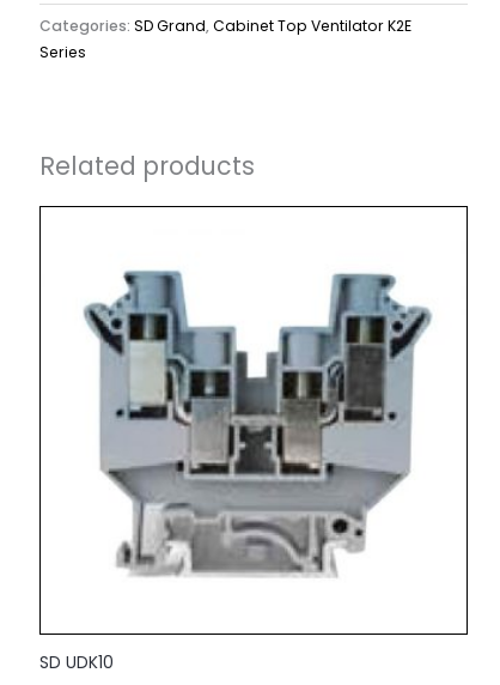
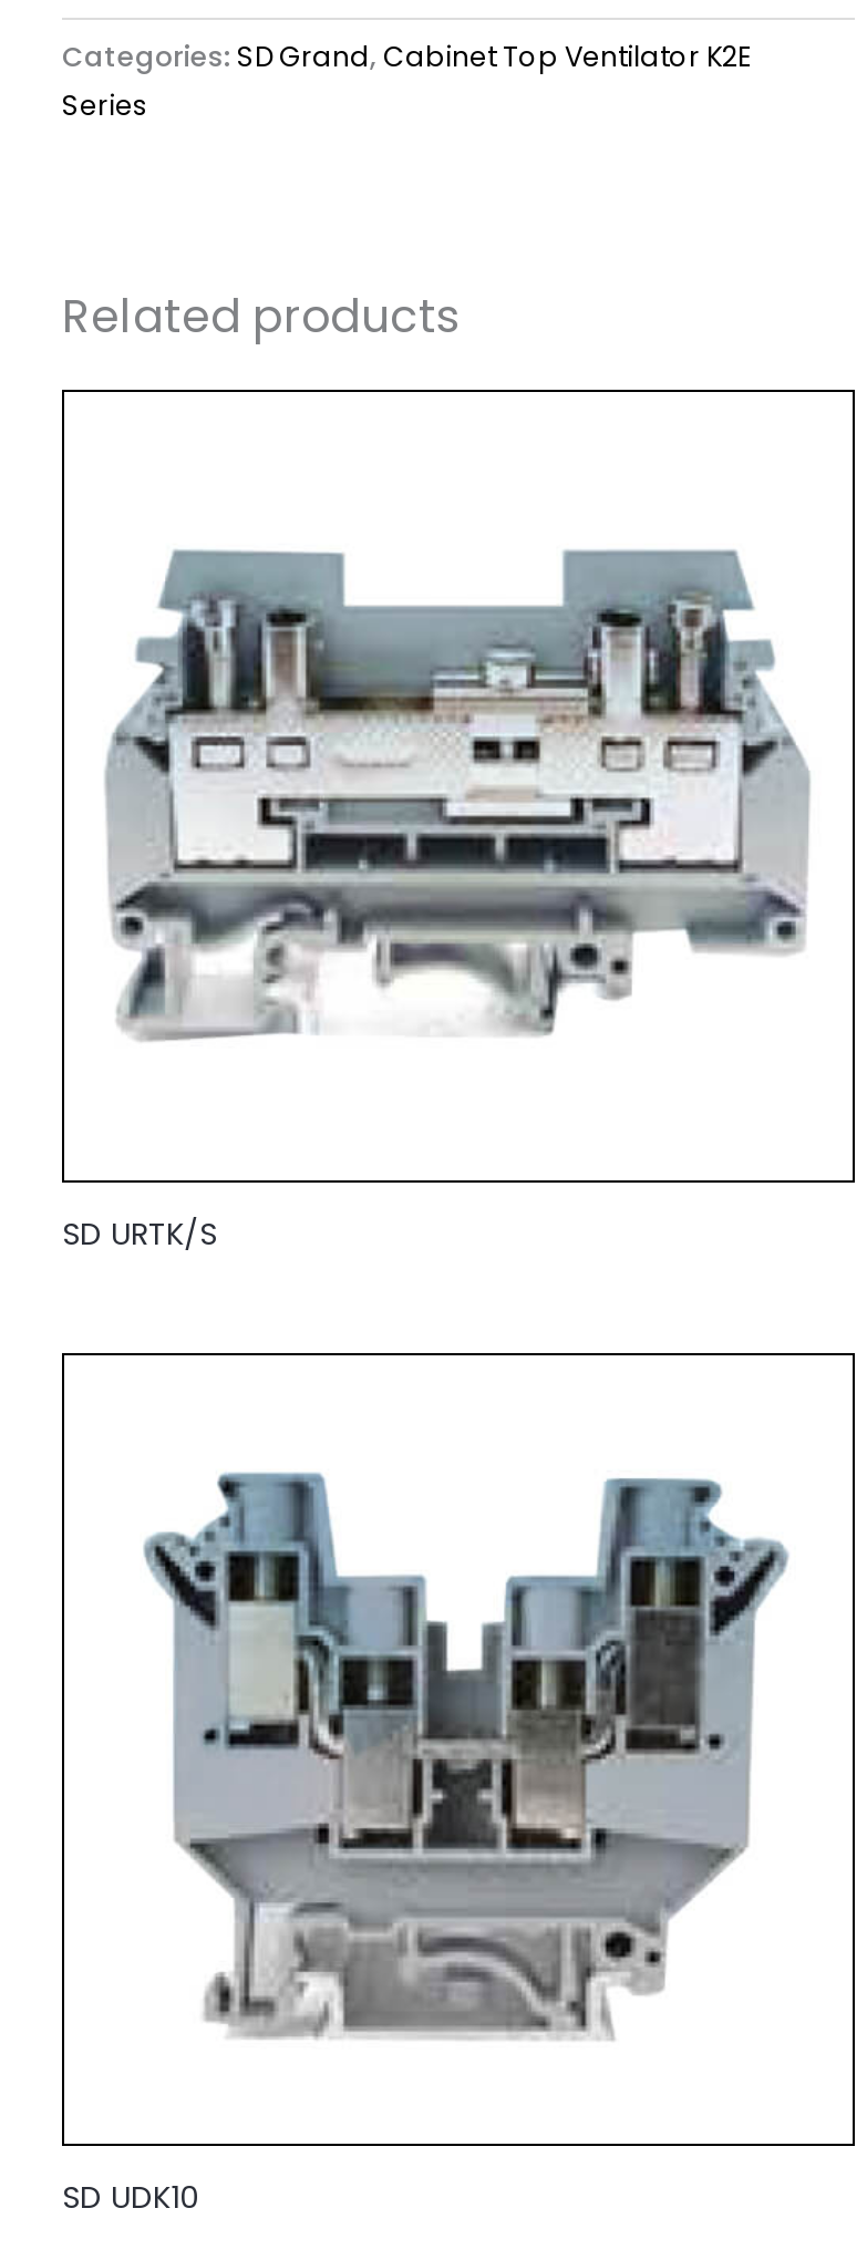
none -> [62,1214,217,1257] SD URTK/S
none -> [104,548,811,1042] [image]

